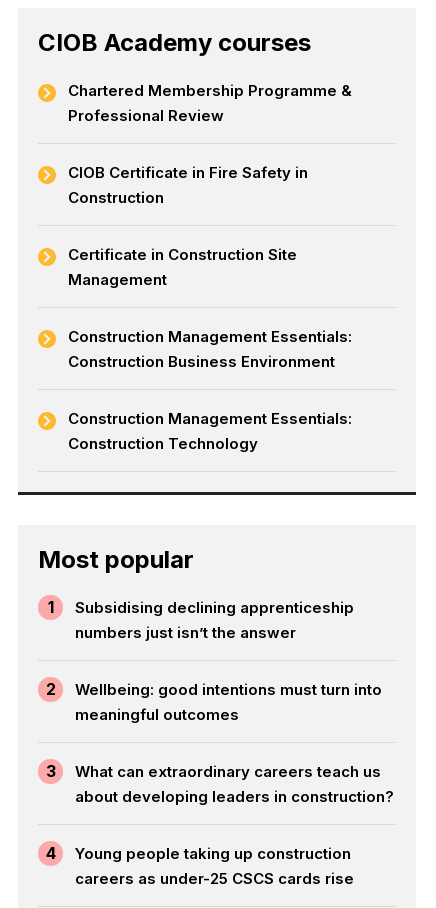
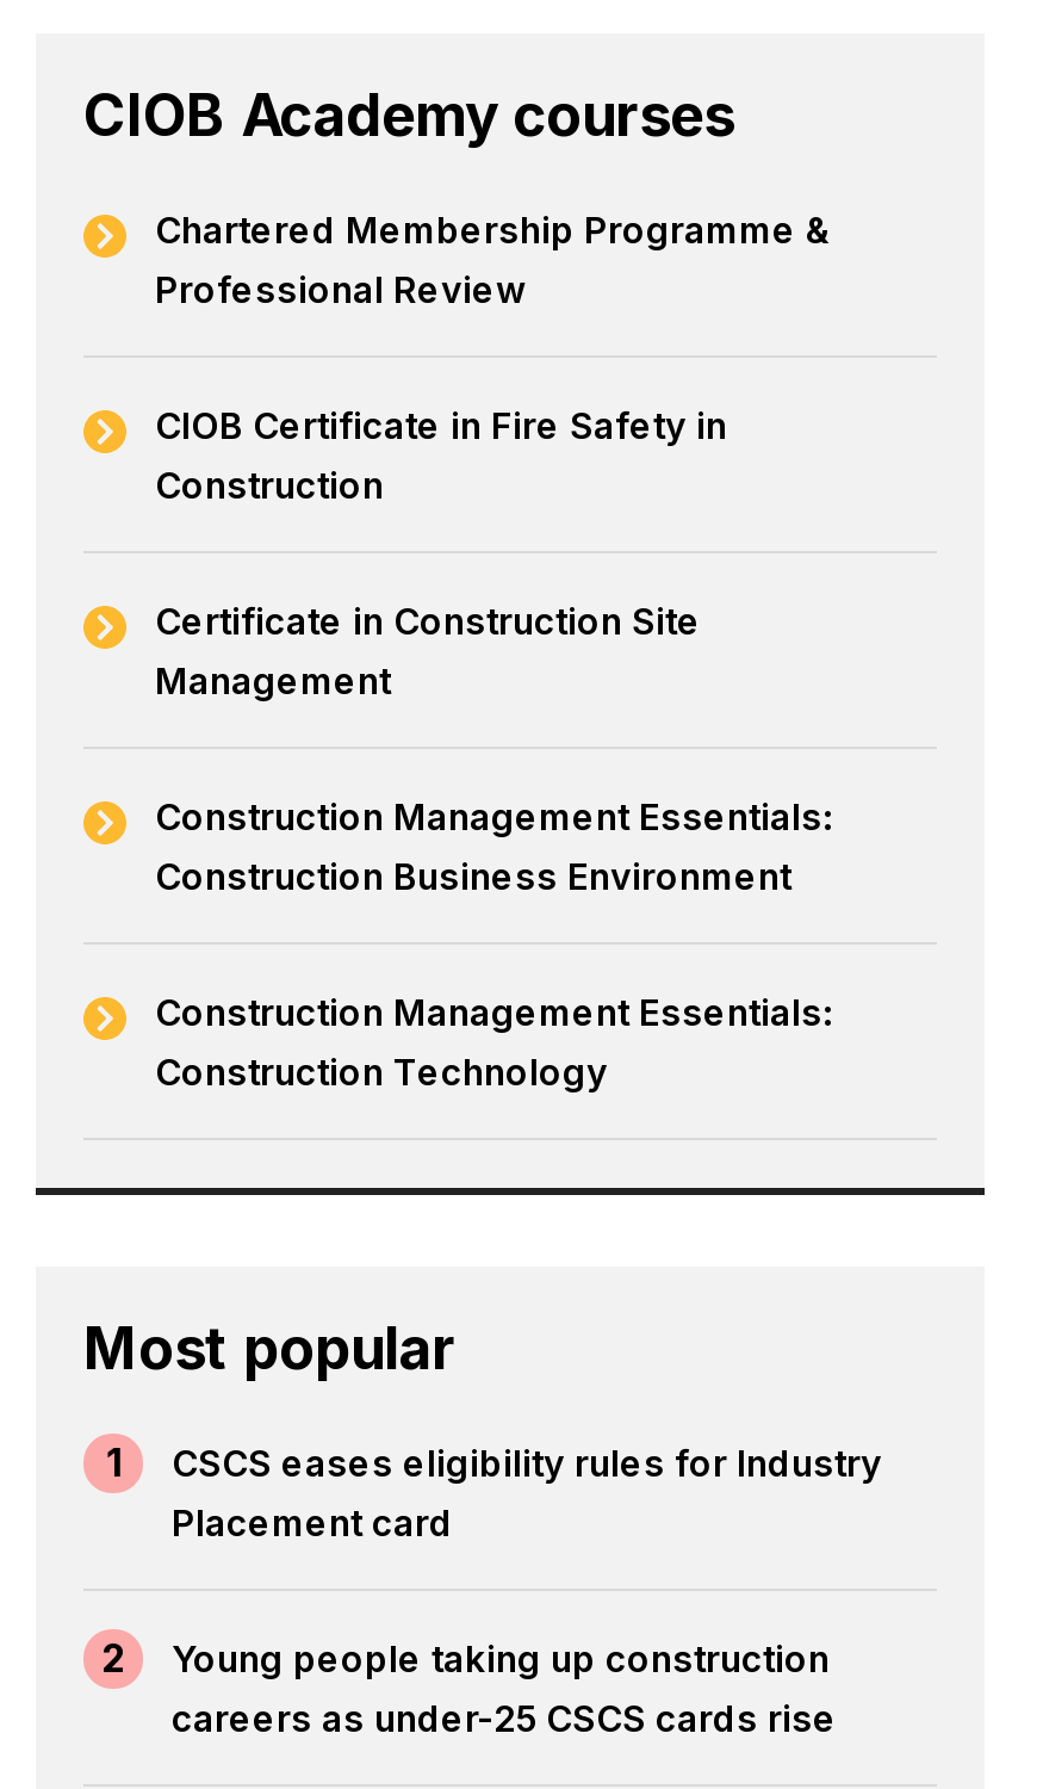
[75,598,354,642] Subsidising declining apprenticeship | numbers just isn’t the answer -> [172,1441,882,1546] CSCS eases eligibility rules for Industry | Placement card
[45,680,394,863] Wellbeing: good intentions must turn into | meaningful outcomes | 3 | What can extraordinary careers teach us | about developing leaders in construction? | 4 -> none

